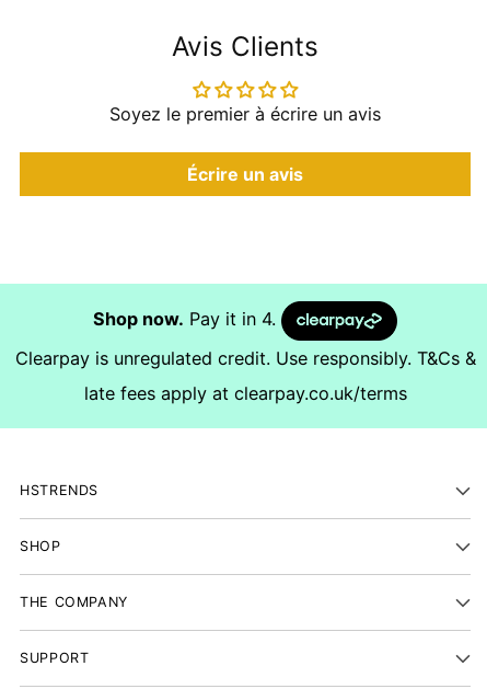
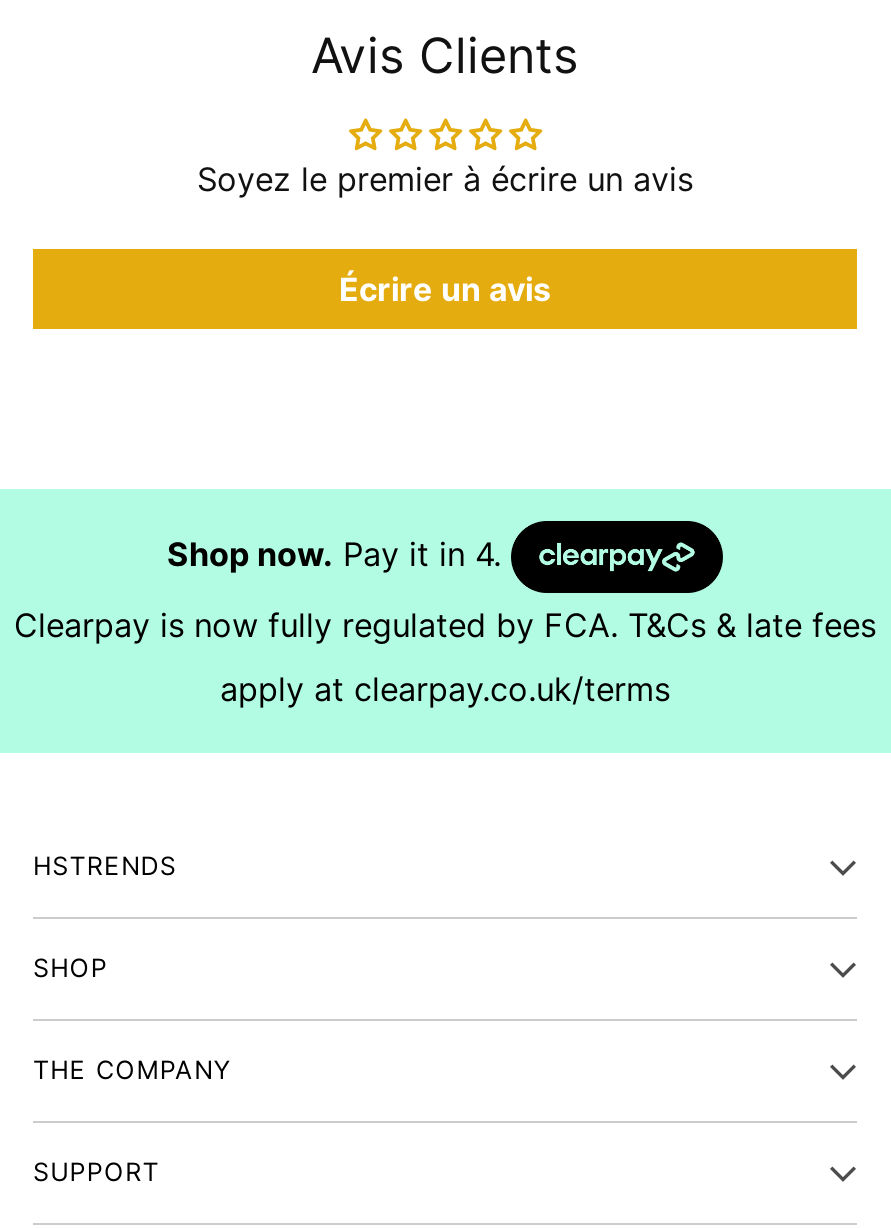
[15,347,476,369] Clearpay is unregulated credit. Use responsibly. T&Cs & -> [14,605,876,645] Clearpay is now fully regulated by FCA. T&Cs & late fees
[84,382,407,404] late fees apply at clearpay.co.uk/terms -> [220,669,670,709] apply at clearpay.co.uk/terms

